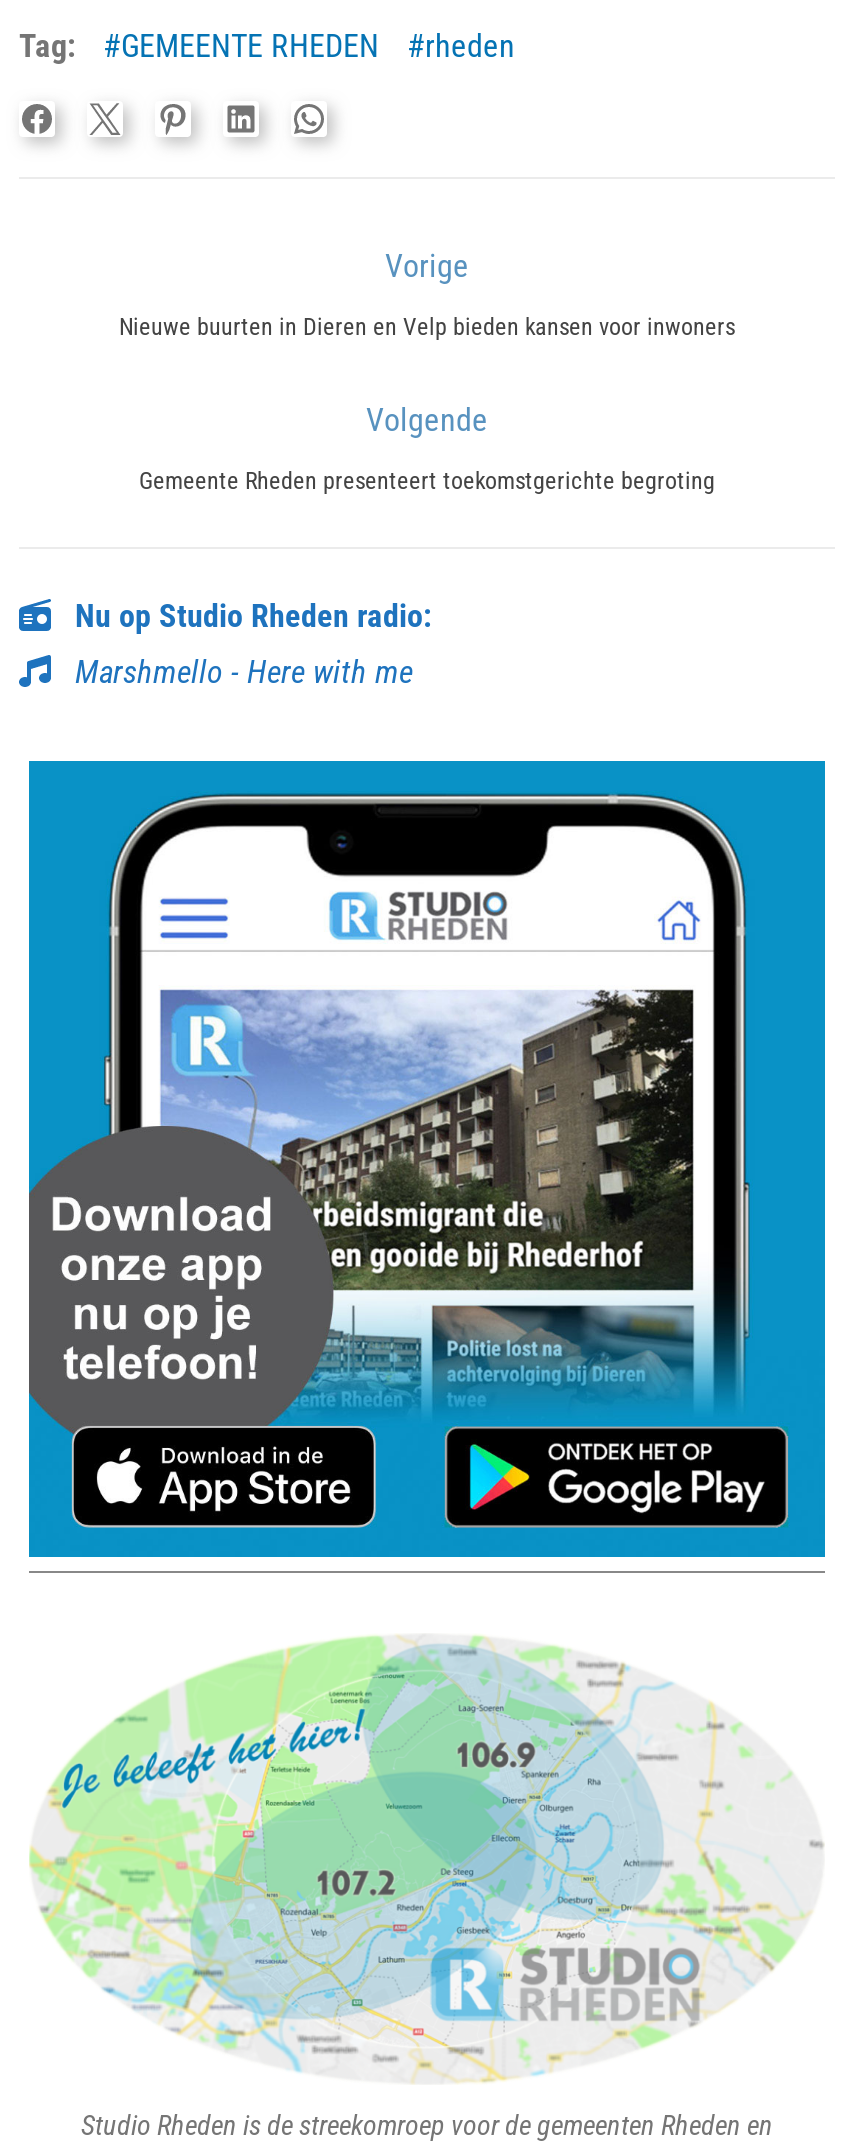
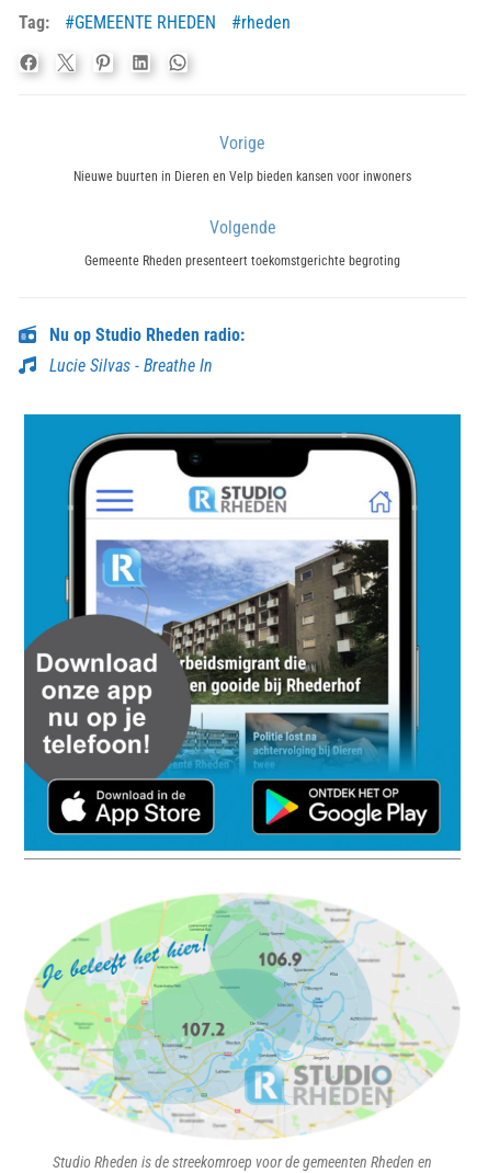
[51,654,413,692] Marshmello - Here with me -> [36,355,213,376] Lucie Silvas - Breathe In

